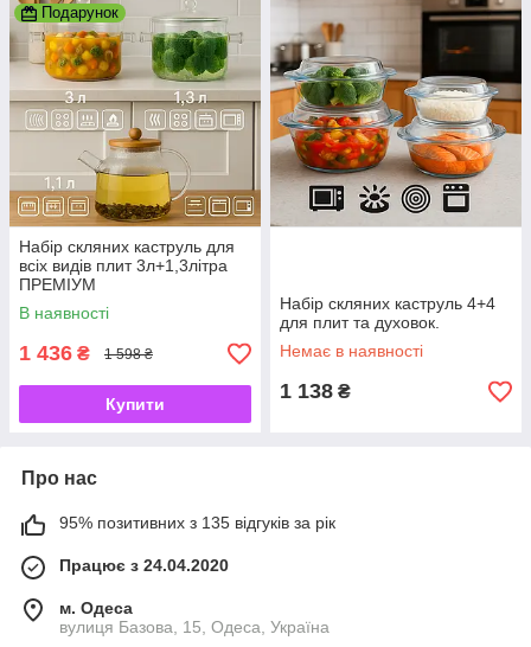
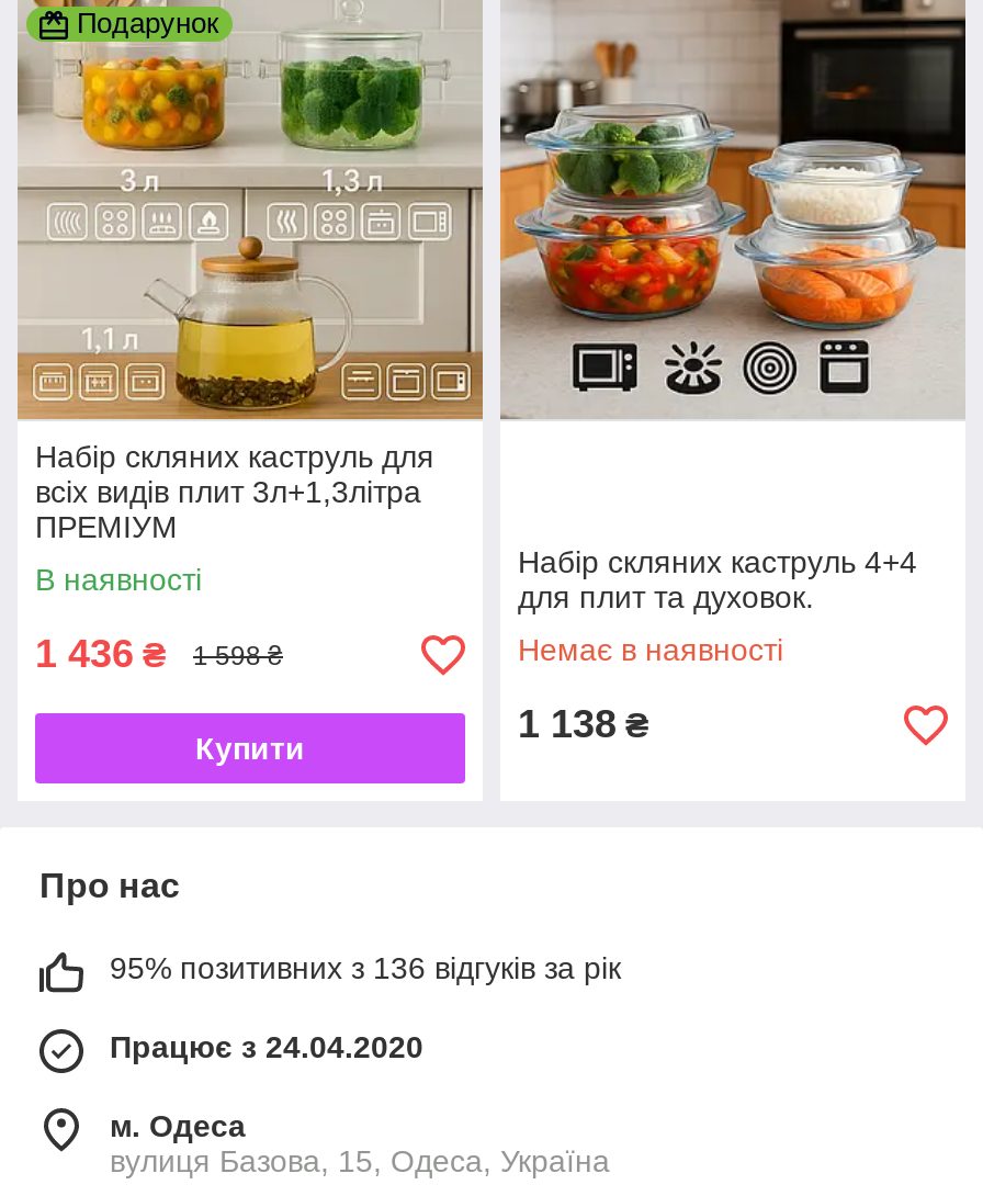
[59,513,335,532] 95% позитивних з 135 відгуків за рік -> [110,950,621,985] 95% позитивних з 136 відгуків за рік

